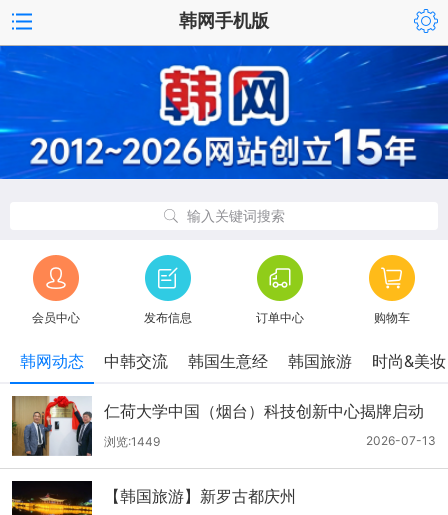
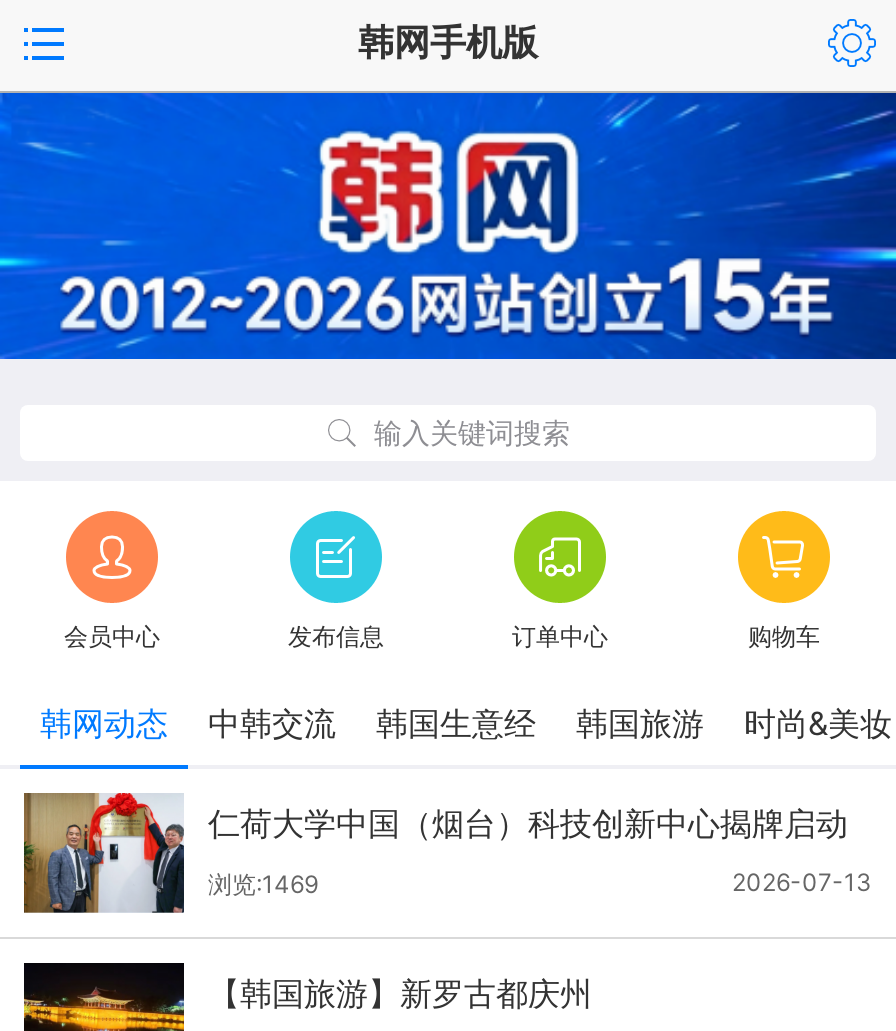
[104,434,160,449] 浏览:1449 -> [208,870,318,900] 浏览:1469

